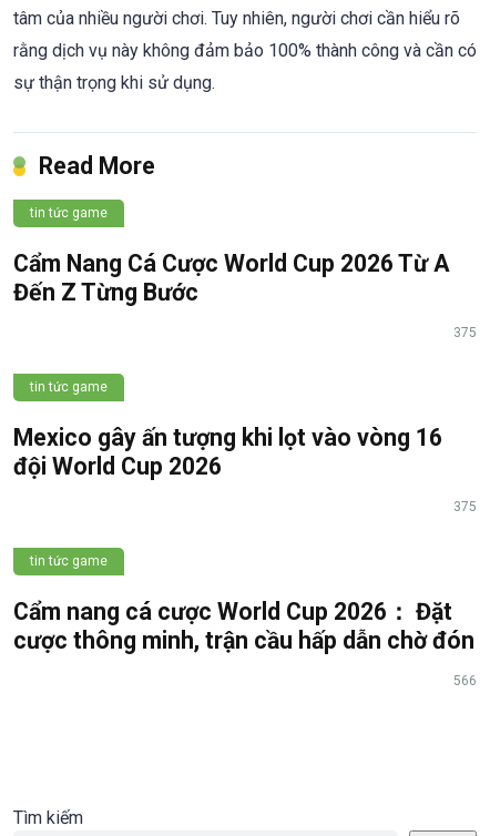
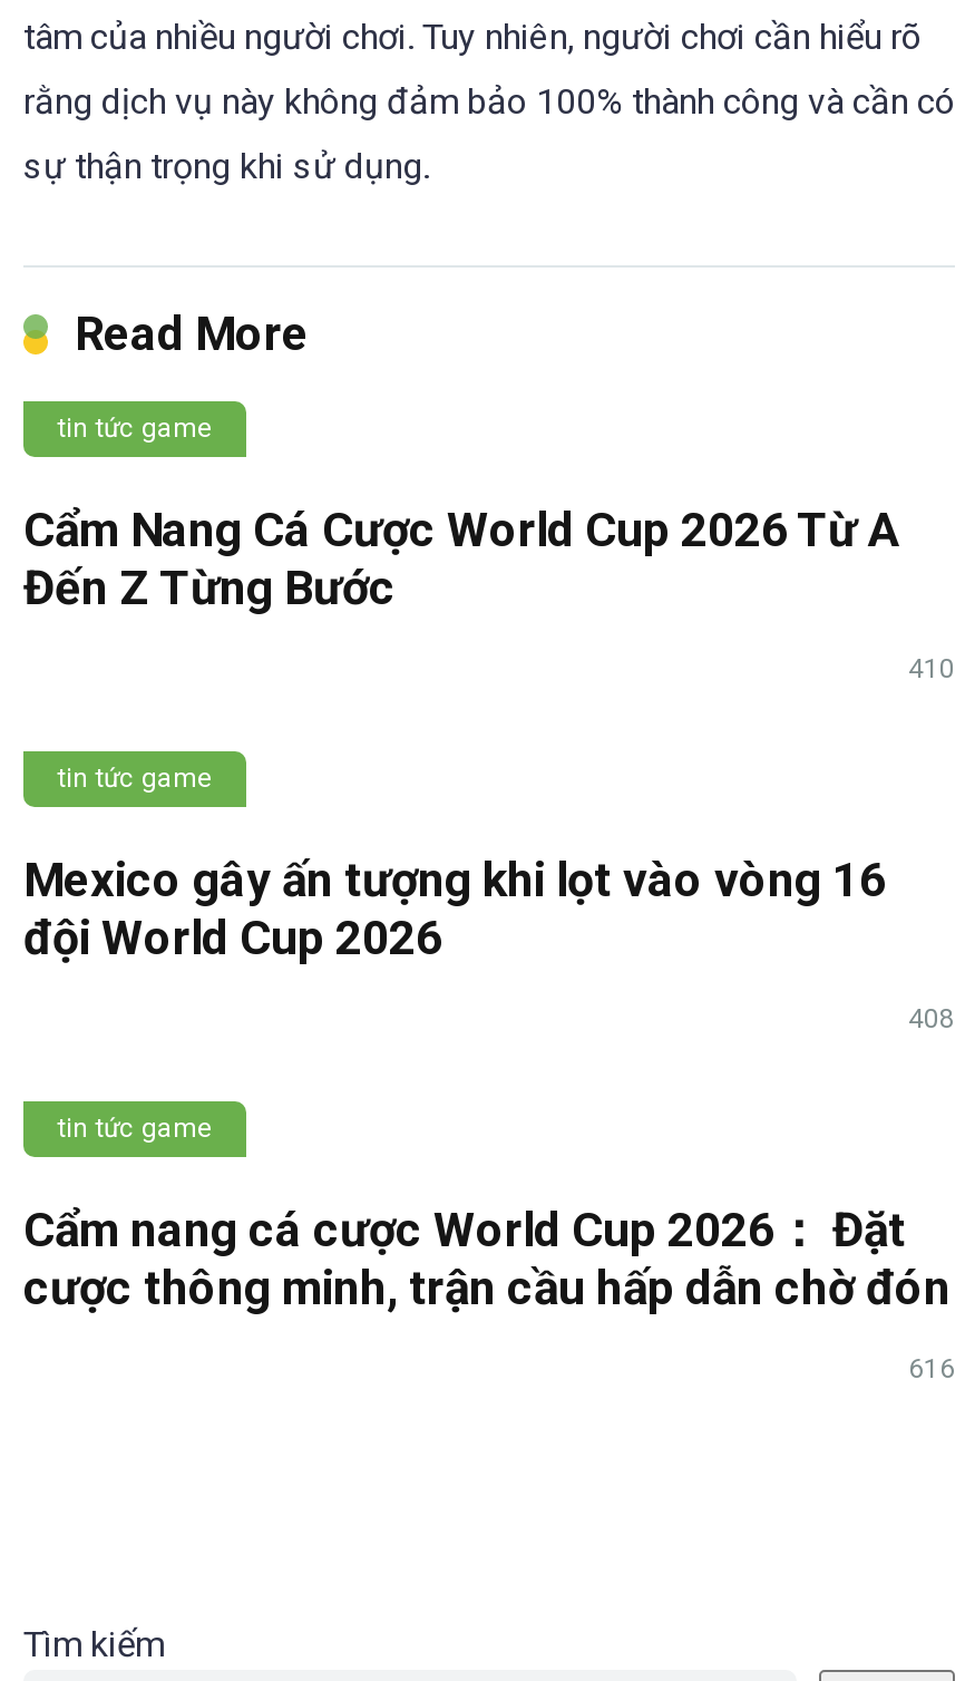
[453,325,477,340] 375 -> [908,653,955,685] 410
[453,499,477,515] 375 -> [908,1003,955,1035] 408
[453,673,477,689] 566 -> [908,1353,955,1385] 616

